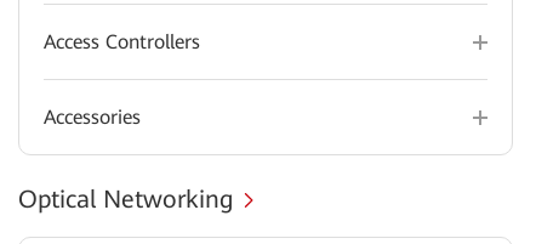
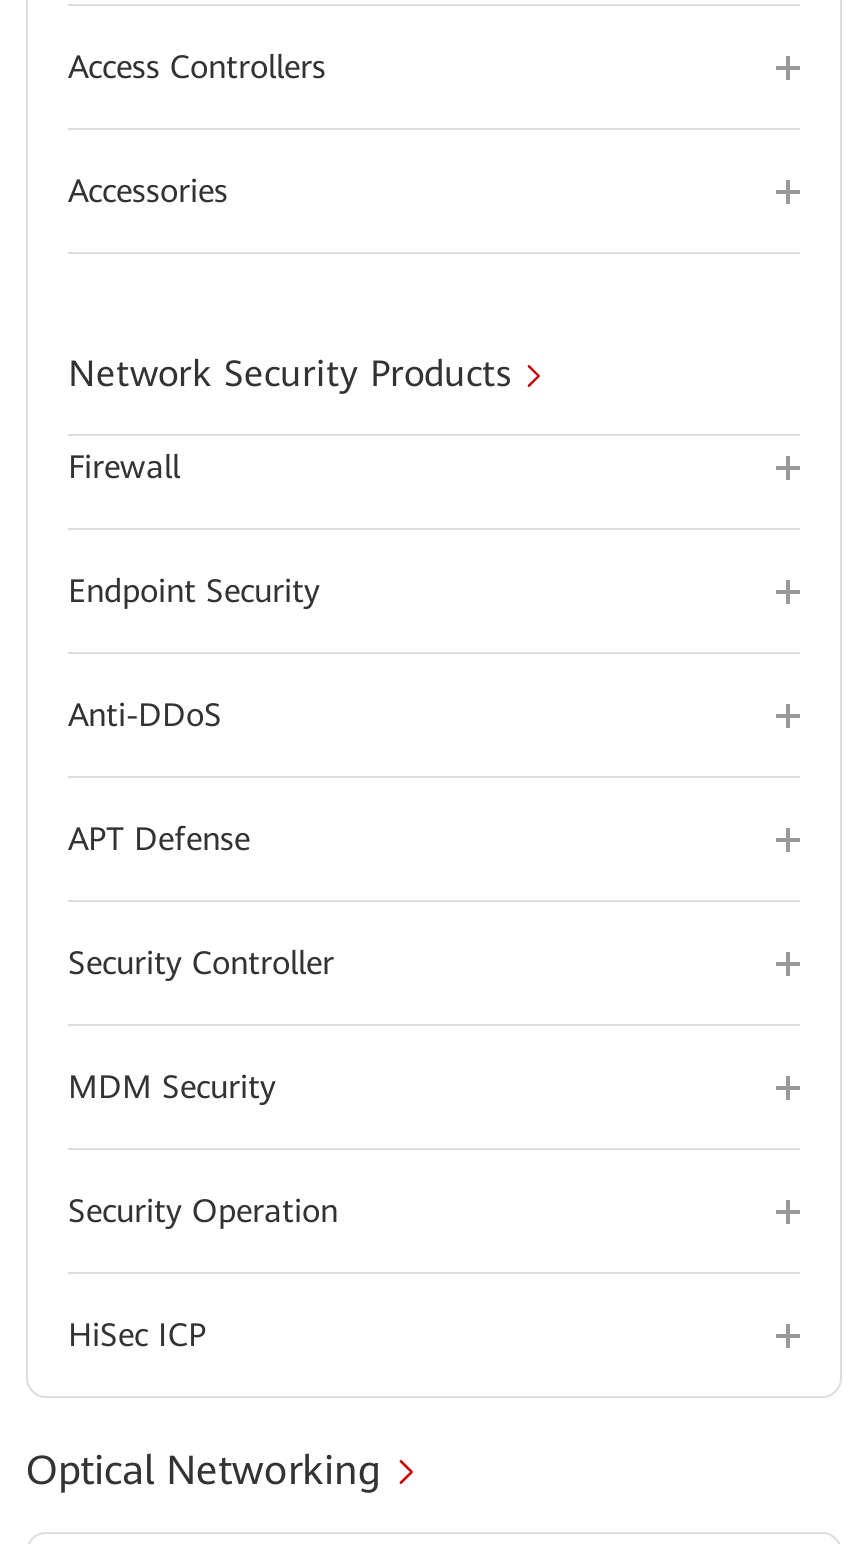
none -> [68,352,512,1354] Network Security Products | Firewall | Endpoint Security | Anti-DDoS | APT Defense | Security Controller | MDM Security | Security Operation | HiSec ICP

